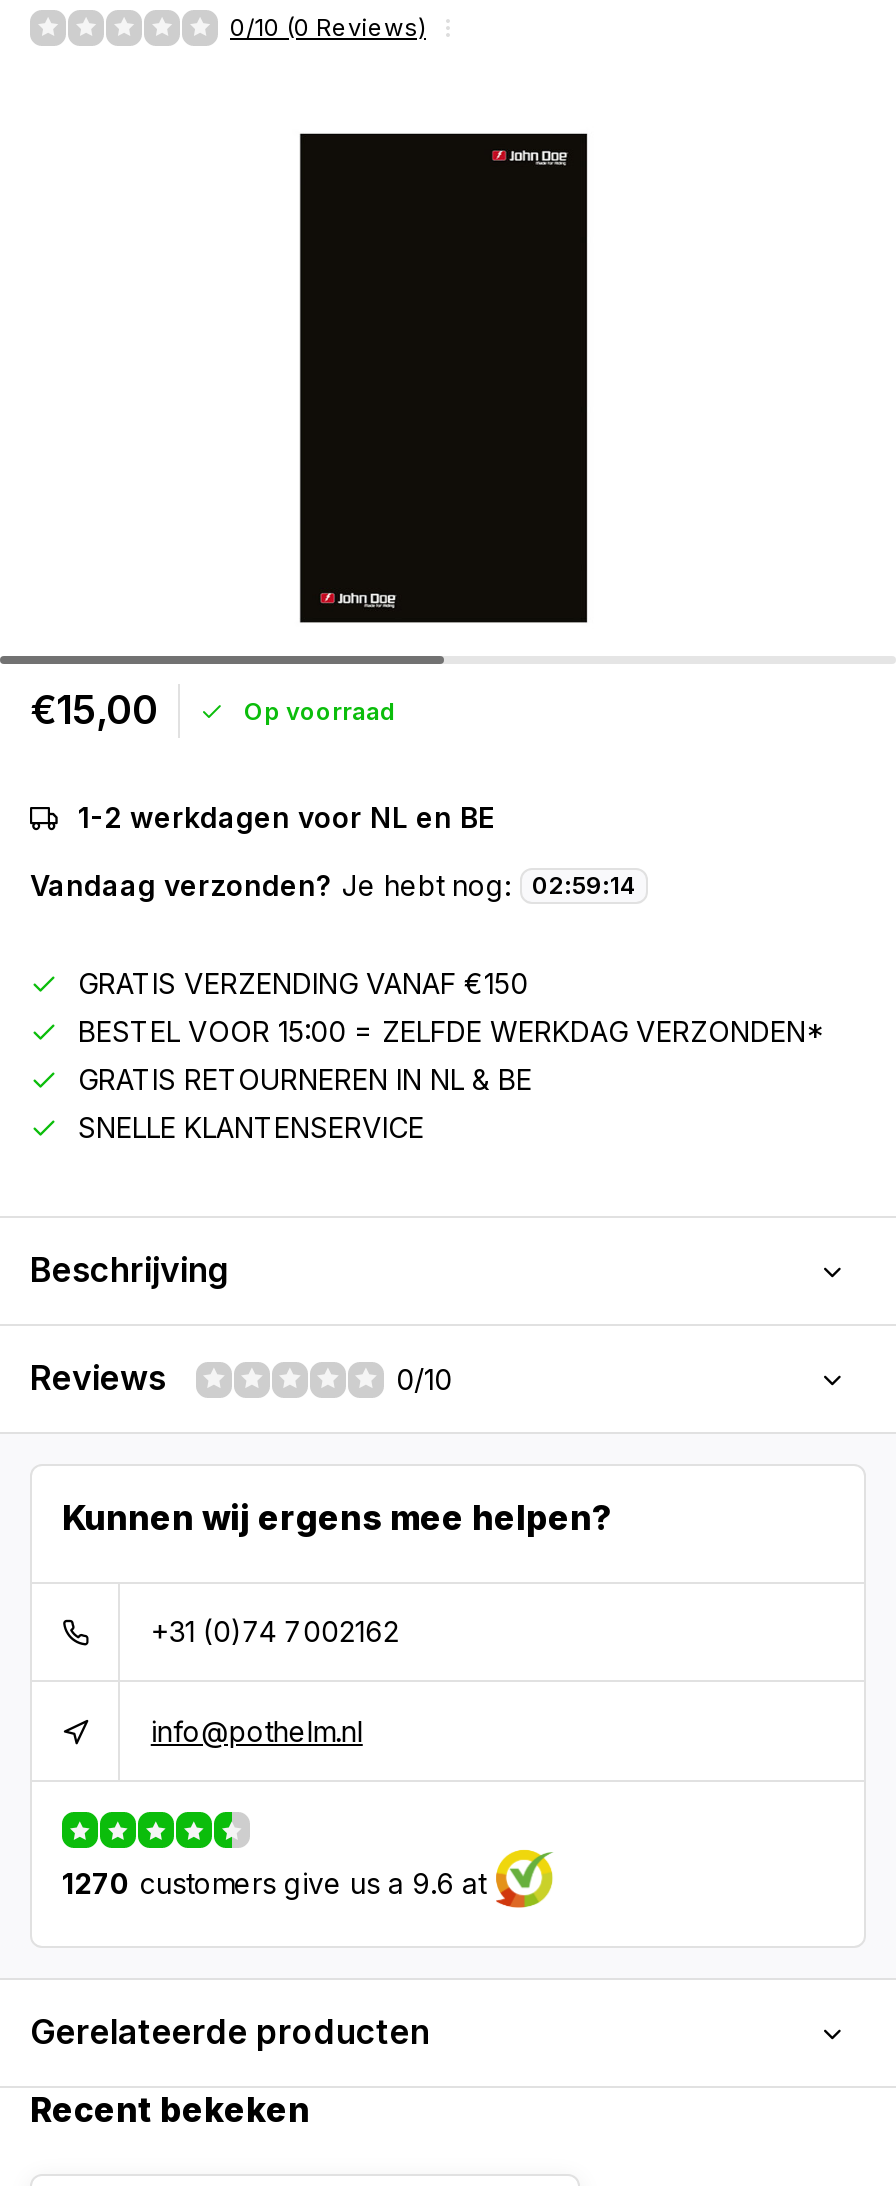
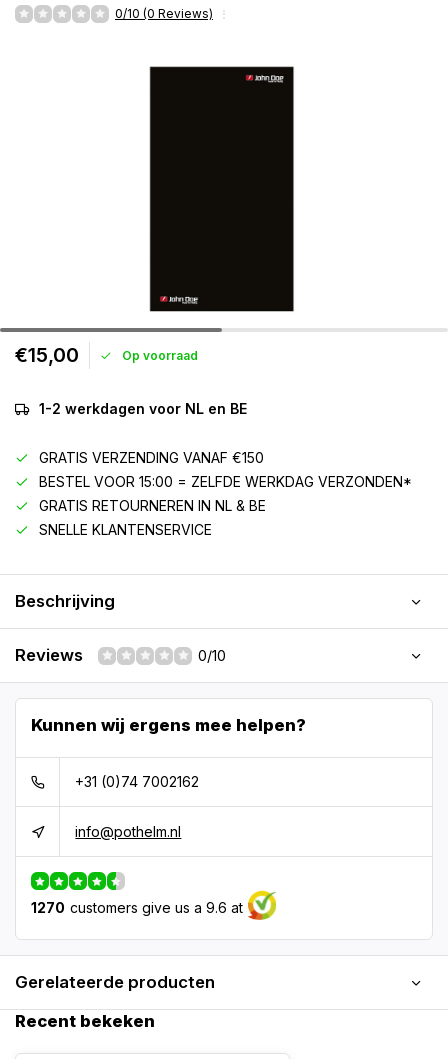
[30,868,636,902] Vandaag verzonden? Je hebt nog: | 02:59:14 -> none

